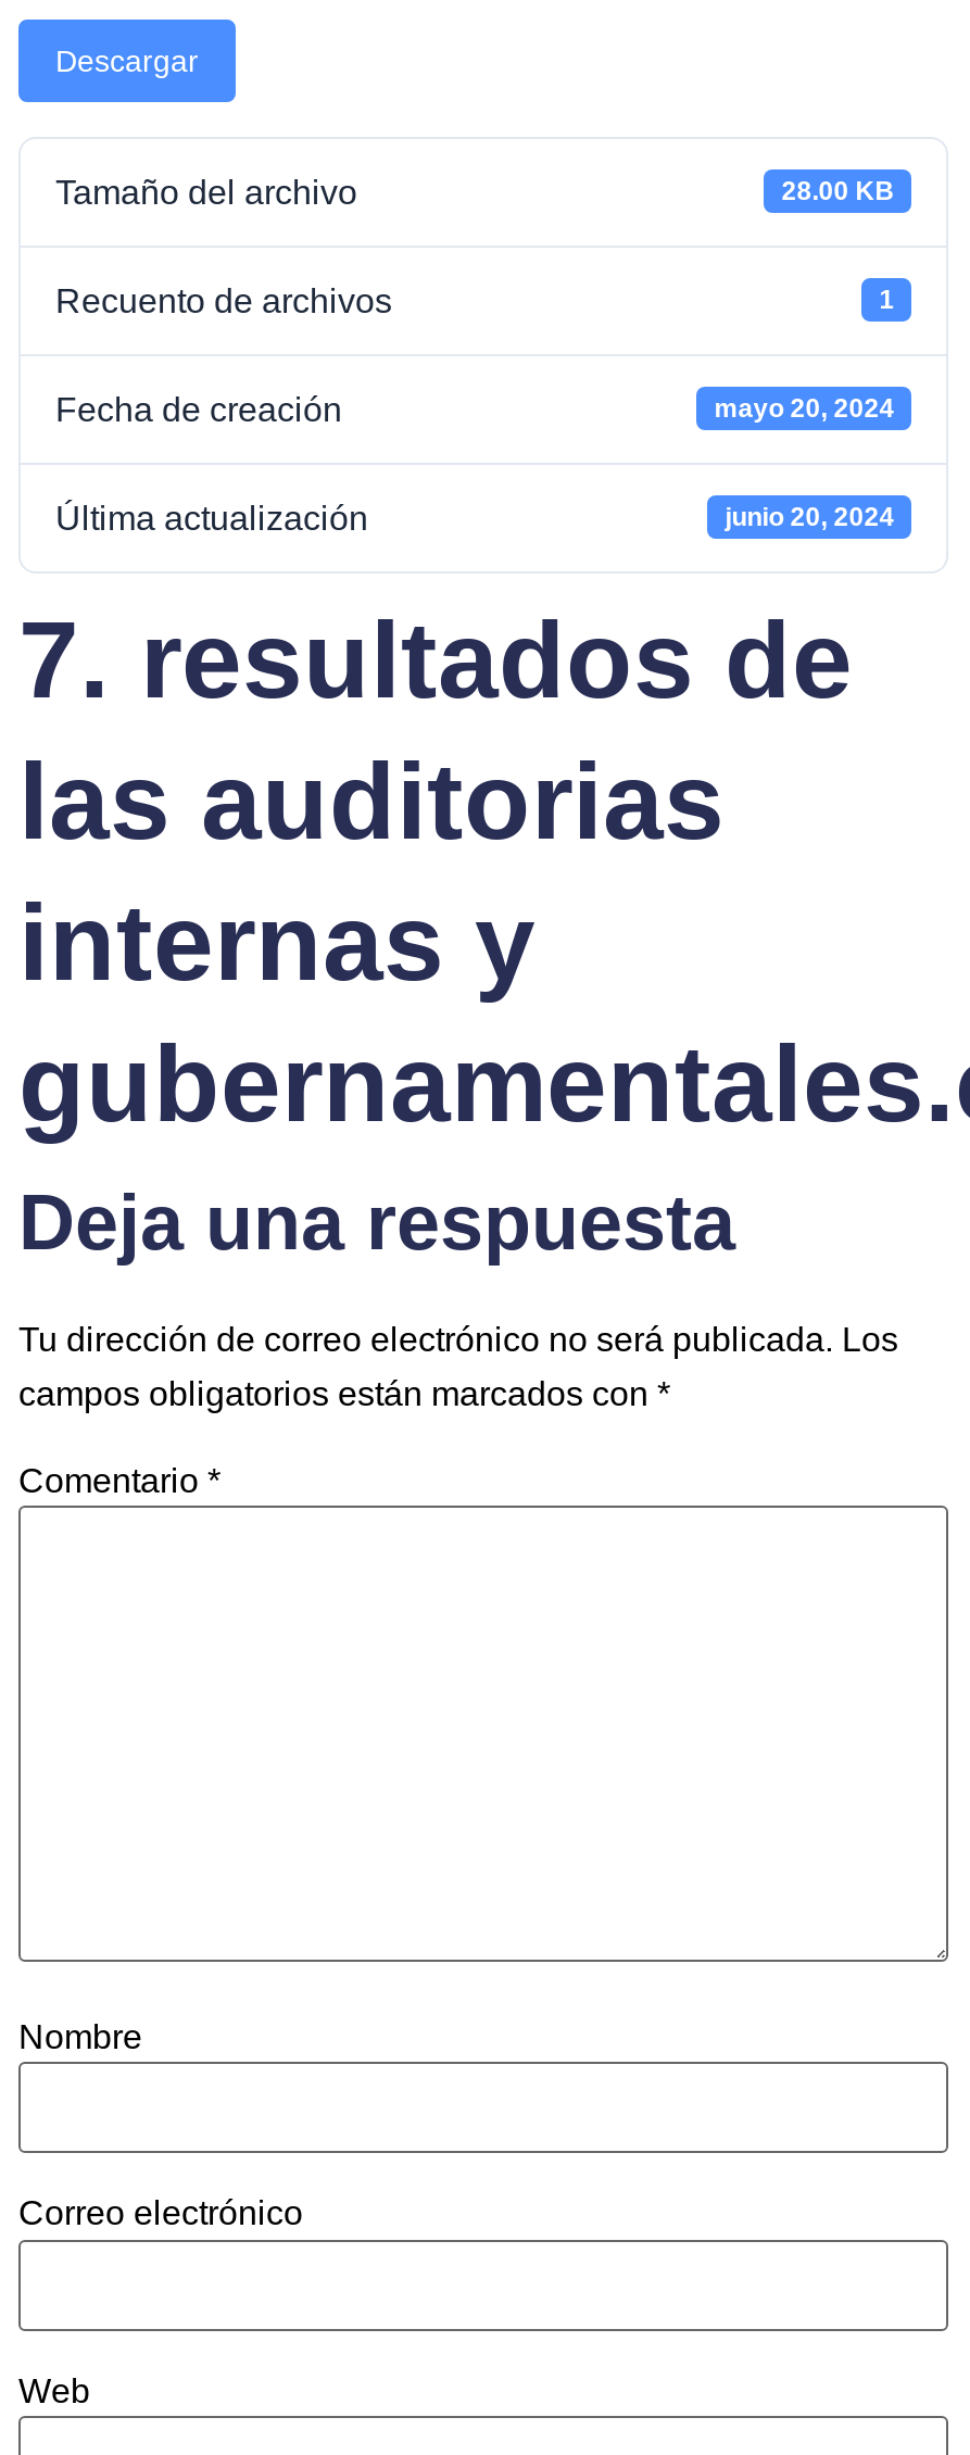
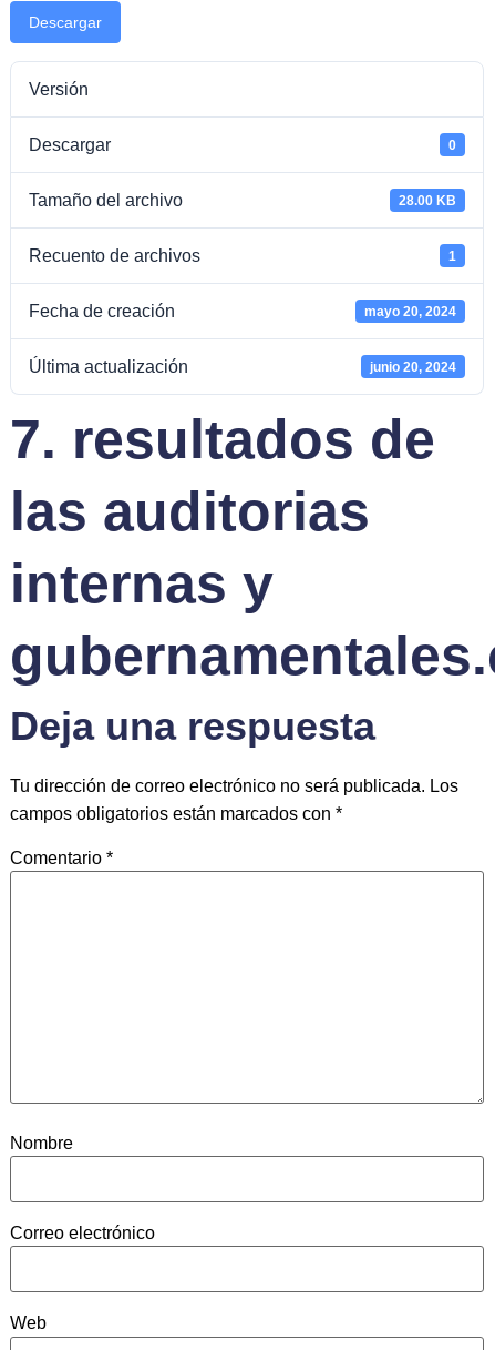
none -> [29,80,456,154] Versión | Descargar | 0

